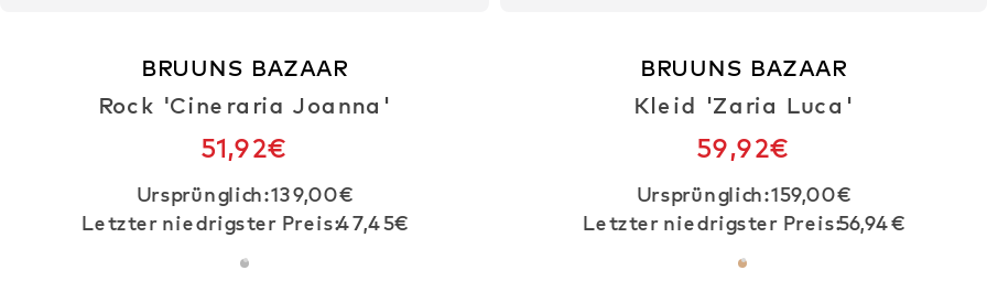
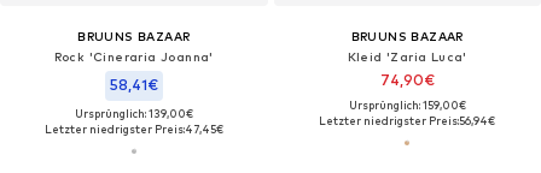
[201,132,287,165] 51,92€ -> [110,76,158,94] 58,41€
[697,132,789,165] 59,92€ -> [380,71,434,89] 74,90€

